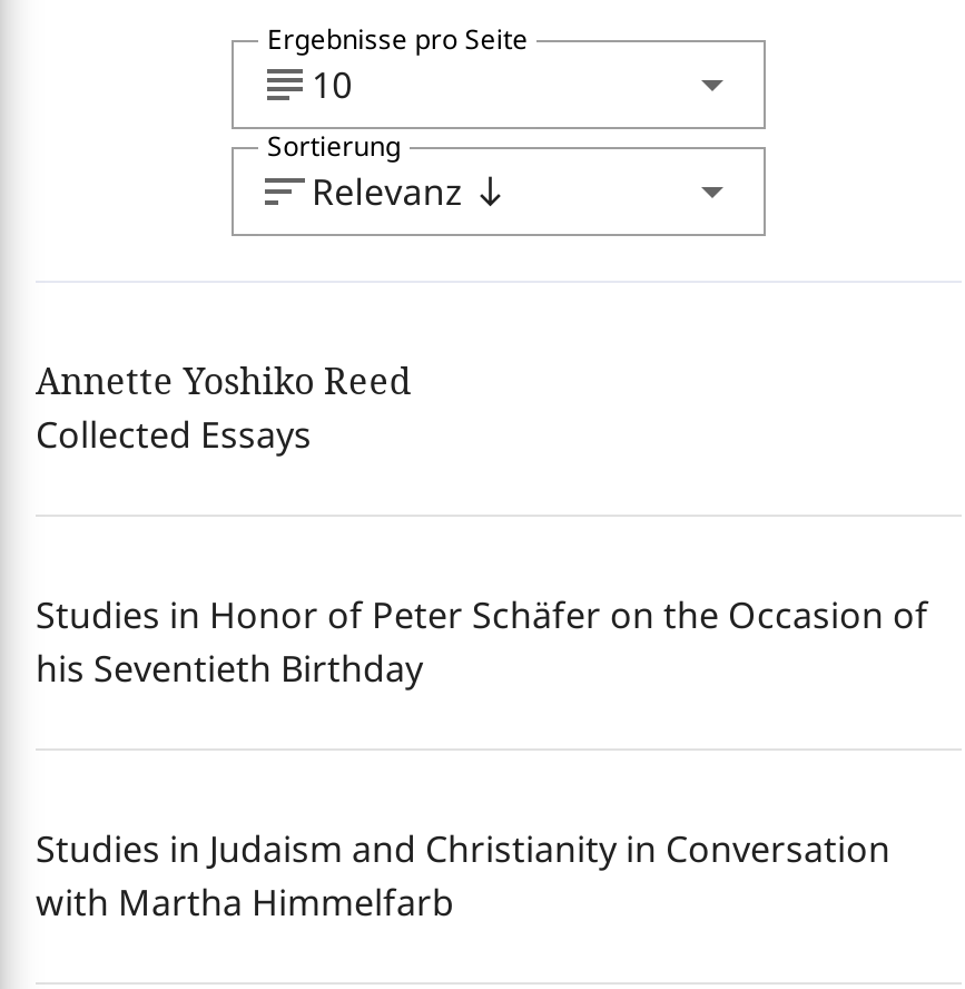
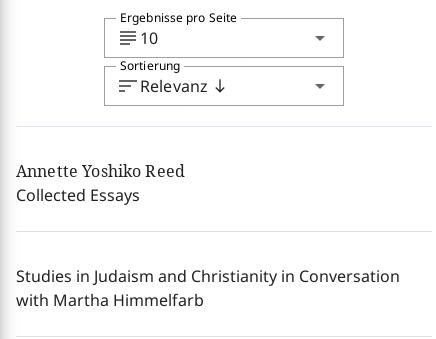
[36,590,928,693] Studies in Honor of Peter Schäfer on the Occasion of | his Seventieth Birthday -> none

